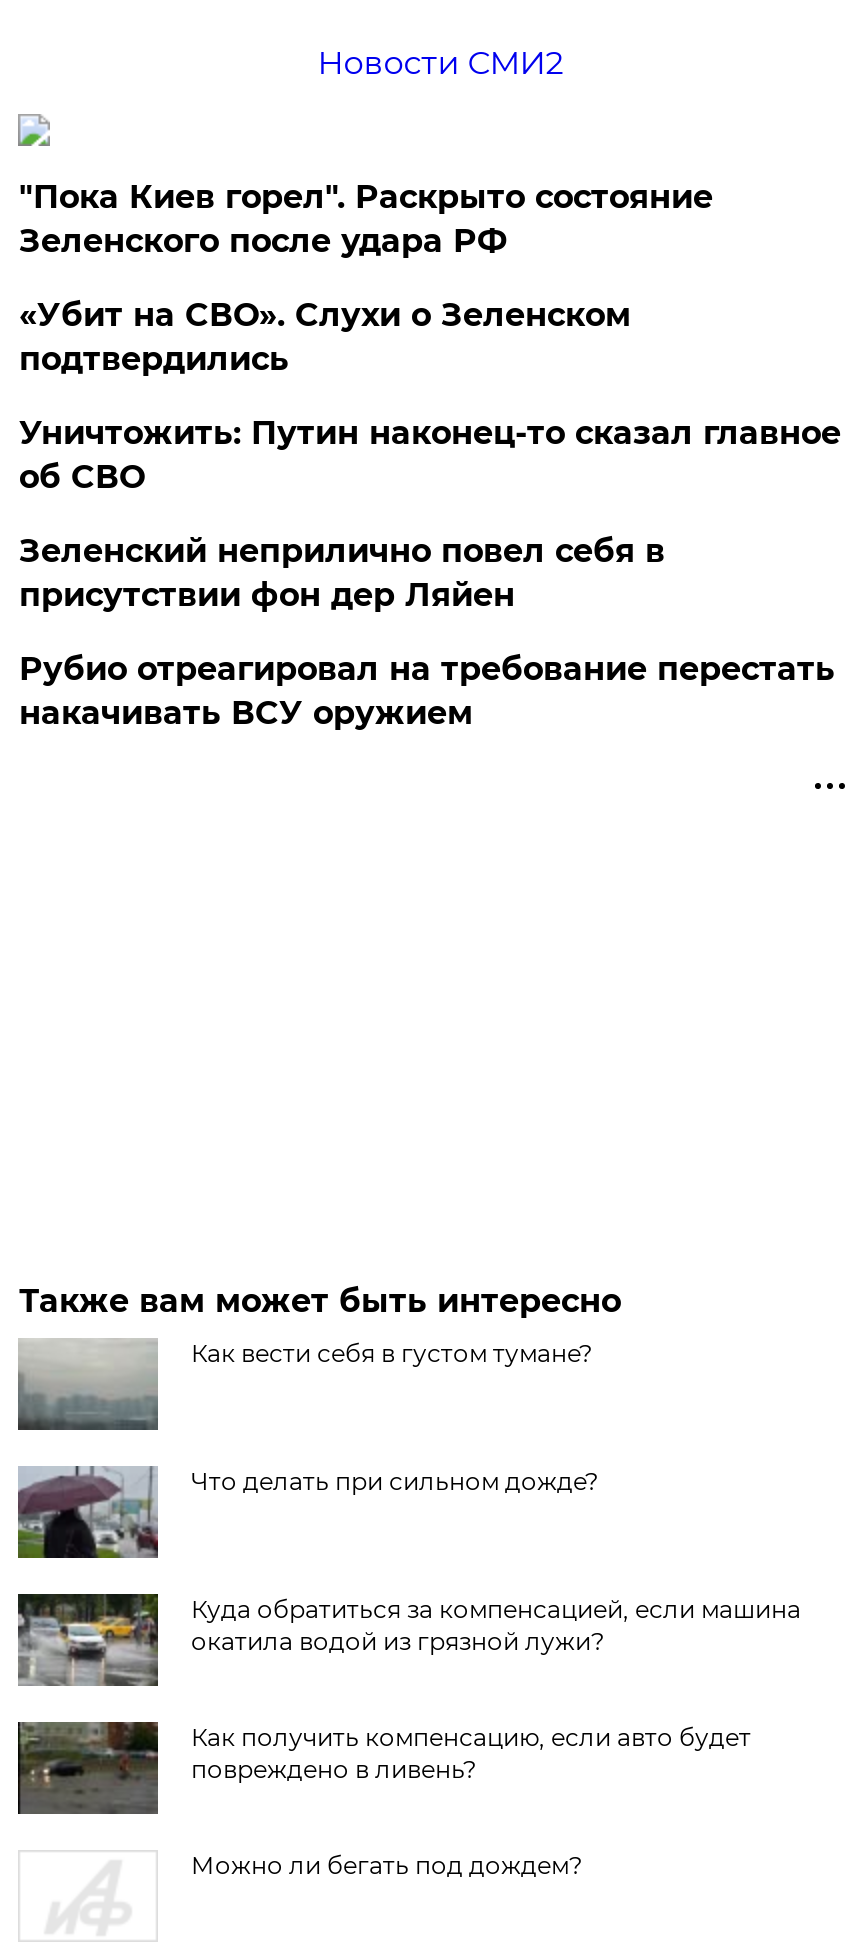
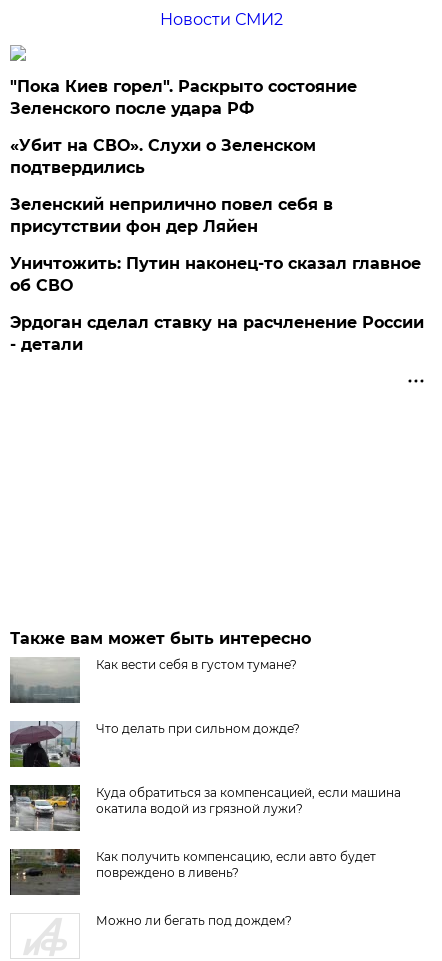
moved [19,414,841,496] -> [10,254,421,295]: Уничтожить: Путин наконец-то сказал главное | об СВО
moved [19,532,665,614] -> [10,195,333,236]: Зеленский неприлично повел cебя в | присутствии фон дер Ляйен
[19,650,835,732] Рубио отреагировал на требование перестать | накачивать ВСУ оружием -> [10,313,424,354] Эрдоган сделал ставку на расчленение России | - детали

